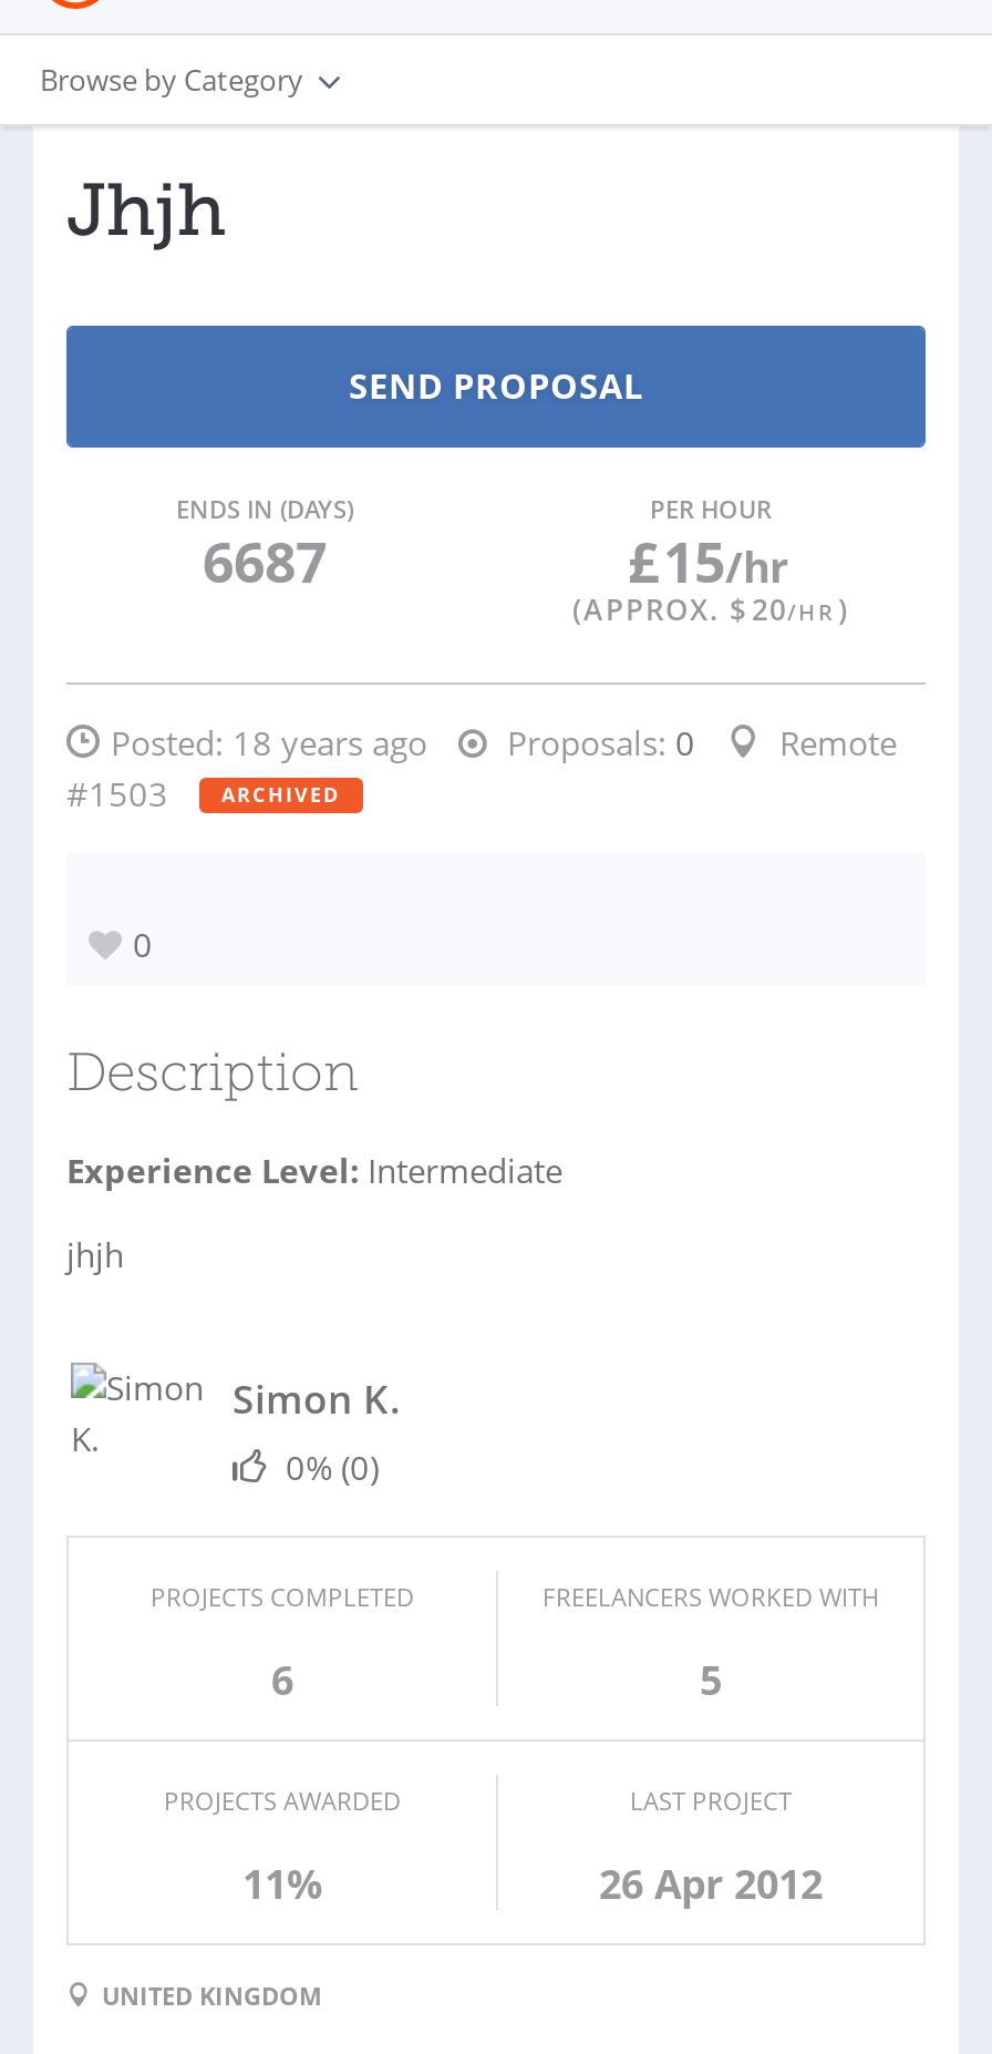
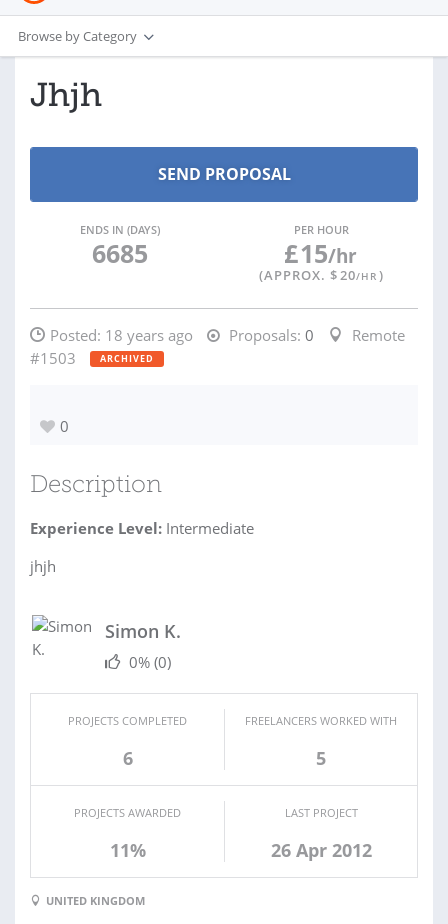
[203,523,327,598] 6687 -> [91,236,147,270] 6685

